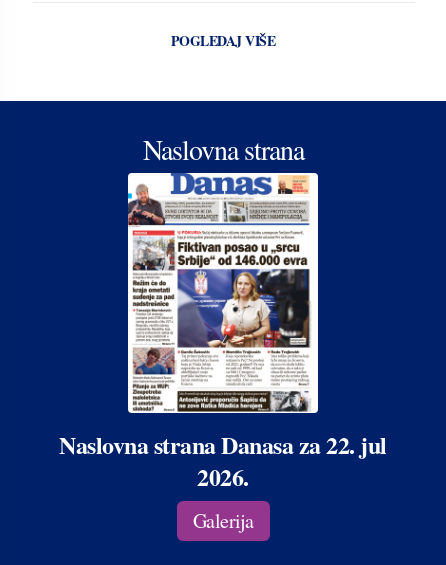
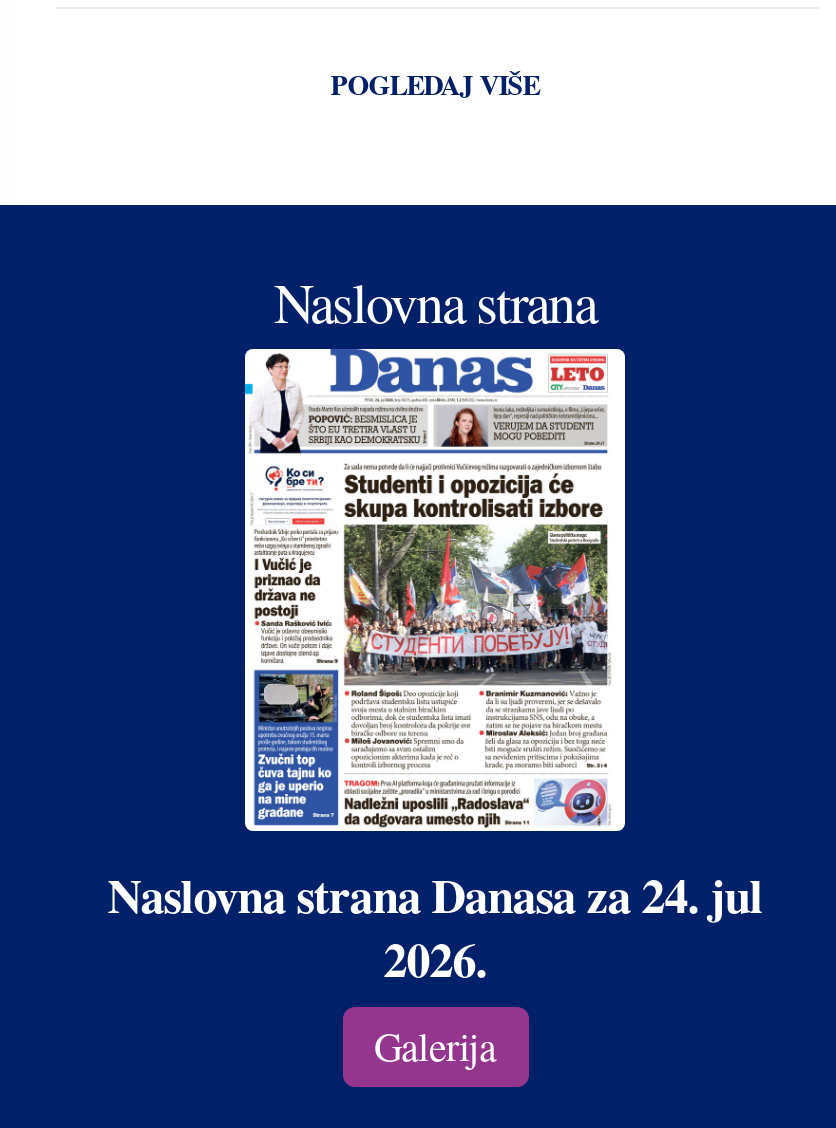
[59,174,387,462] [image] | Naslovna strana Danasa za 22. jul -> [107,353,763,929] [image] | Naslovna strana Danasa za 24. jul

